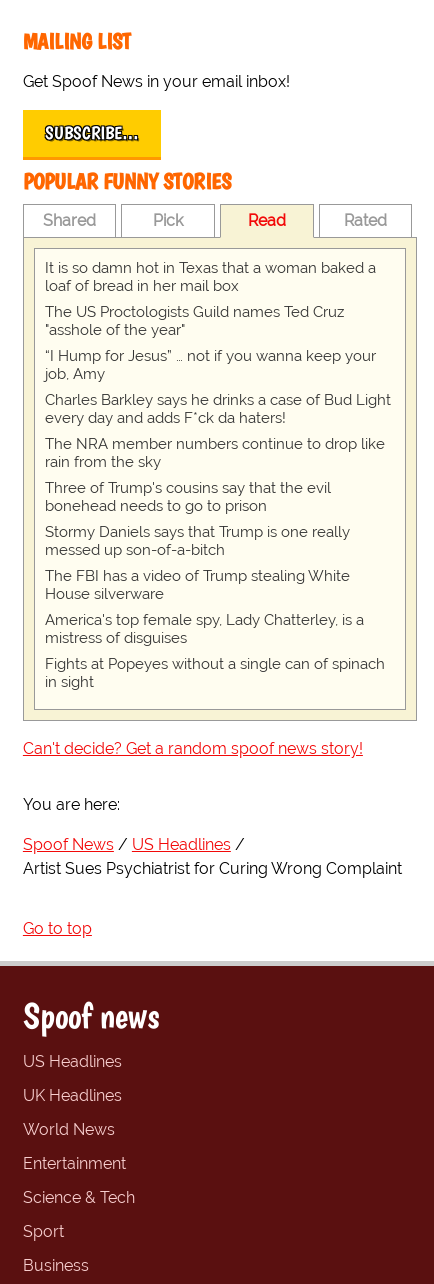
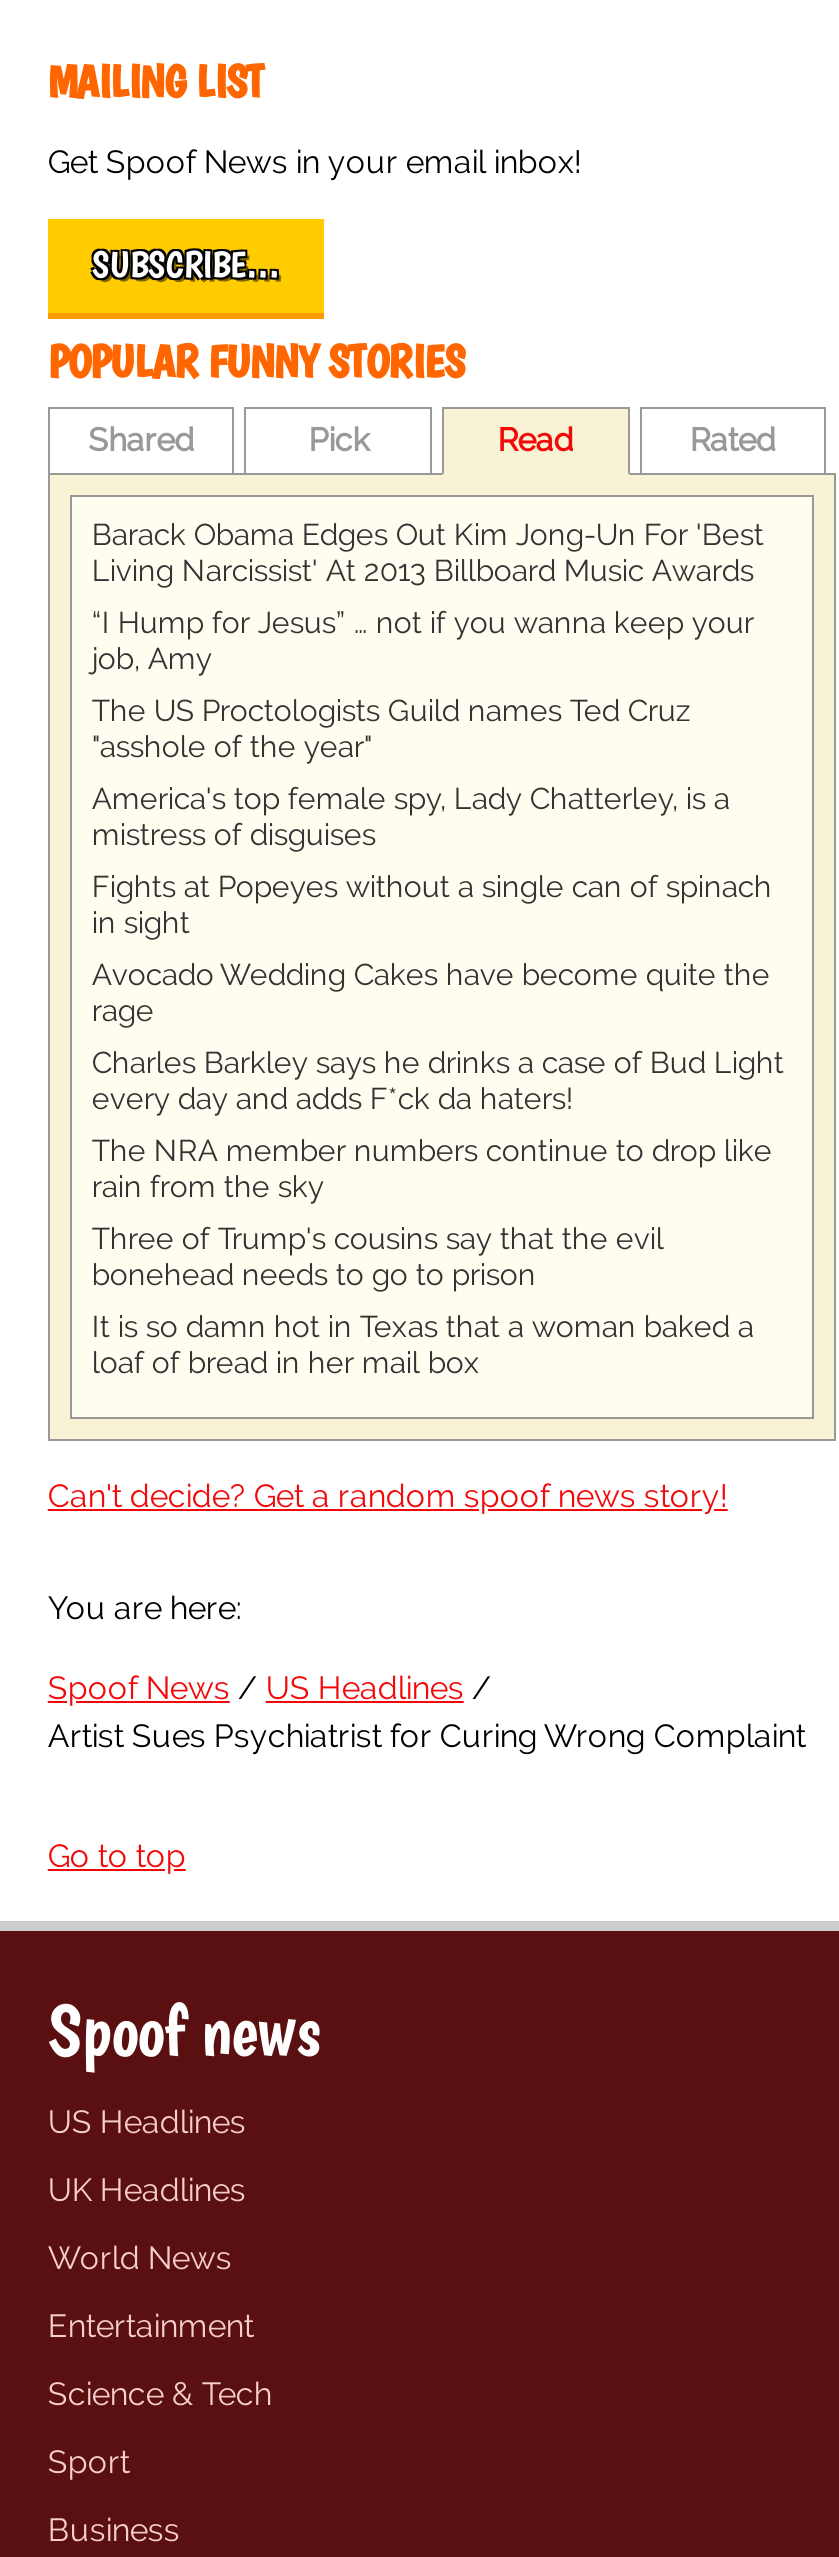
none -> [92,517,764,589] Barack Obama Edges Out Kim Jong-Un For 'Best | Living Narcissist' At 2013 Billboard Music Awards
moved [45,259,376,295] -> [92,1309,754,1381]: It is so damn hot in Texas that a woman baked a | loaf of bread in her mail box
moved [45,303,344,339] -> [92,693,690,765]: The US Proctologists Guild names Ted Cruz | "asshole of the year"
none -> [92,957,770,1029] Avocado Wedding Cakes have become quite the | rage
moved [45,347,376,383] -> [92,605,754,677]: “I Hump for Jesus” … not if you wanna keep your | job, Amy
moved [45,391,391,515] -> [92,1045,784,1293]: Charles Barkley says he drinks a case of Bud Light | every day and adds F*ck da haters! | The NRA member numbers continue to drop like | rain from the sky | Three of Trump's cousins say that the evil | bonehead needs to go to prison
[45,523,350,603] Stormy Daniels says that Trump is one really | messed up son-of-a-bitch | The FBI has a video of Trump stealing White | House silverware -> none
moved [45,611,385,691] -> [92,781,772,941]: America's top female spy, Lady Chatterley, is a | mistress of disguises | Fights at Popeyes without a single can of spinach | in sight

